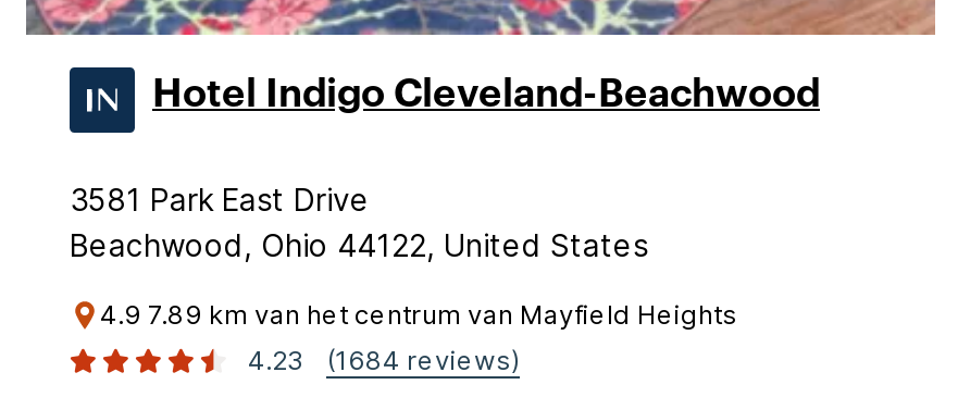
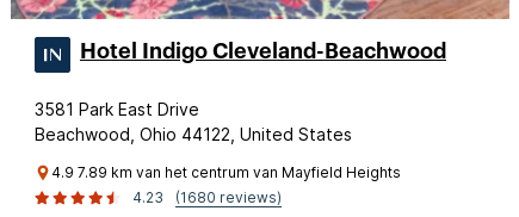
[248,344,520,376] 4.23 (1684 reviews) -> [132,188,282,206] 4.23 (1680 reviews)

